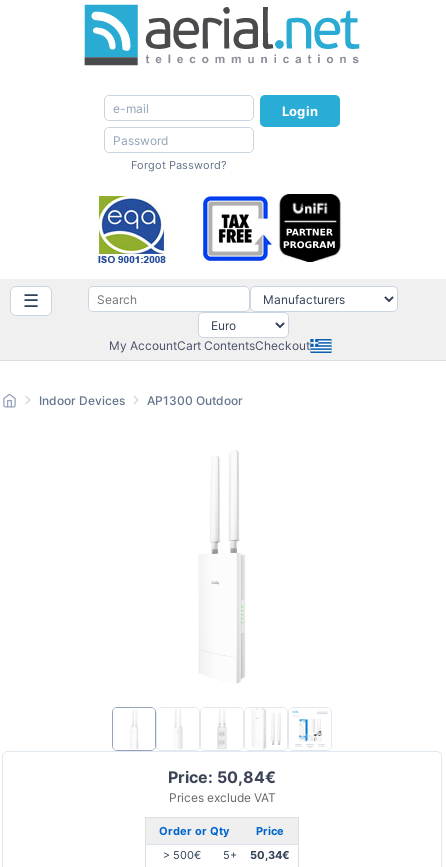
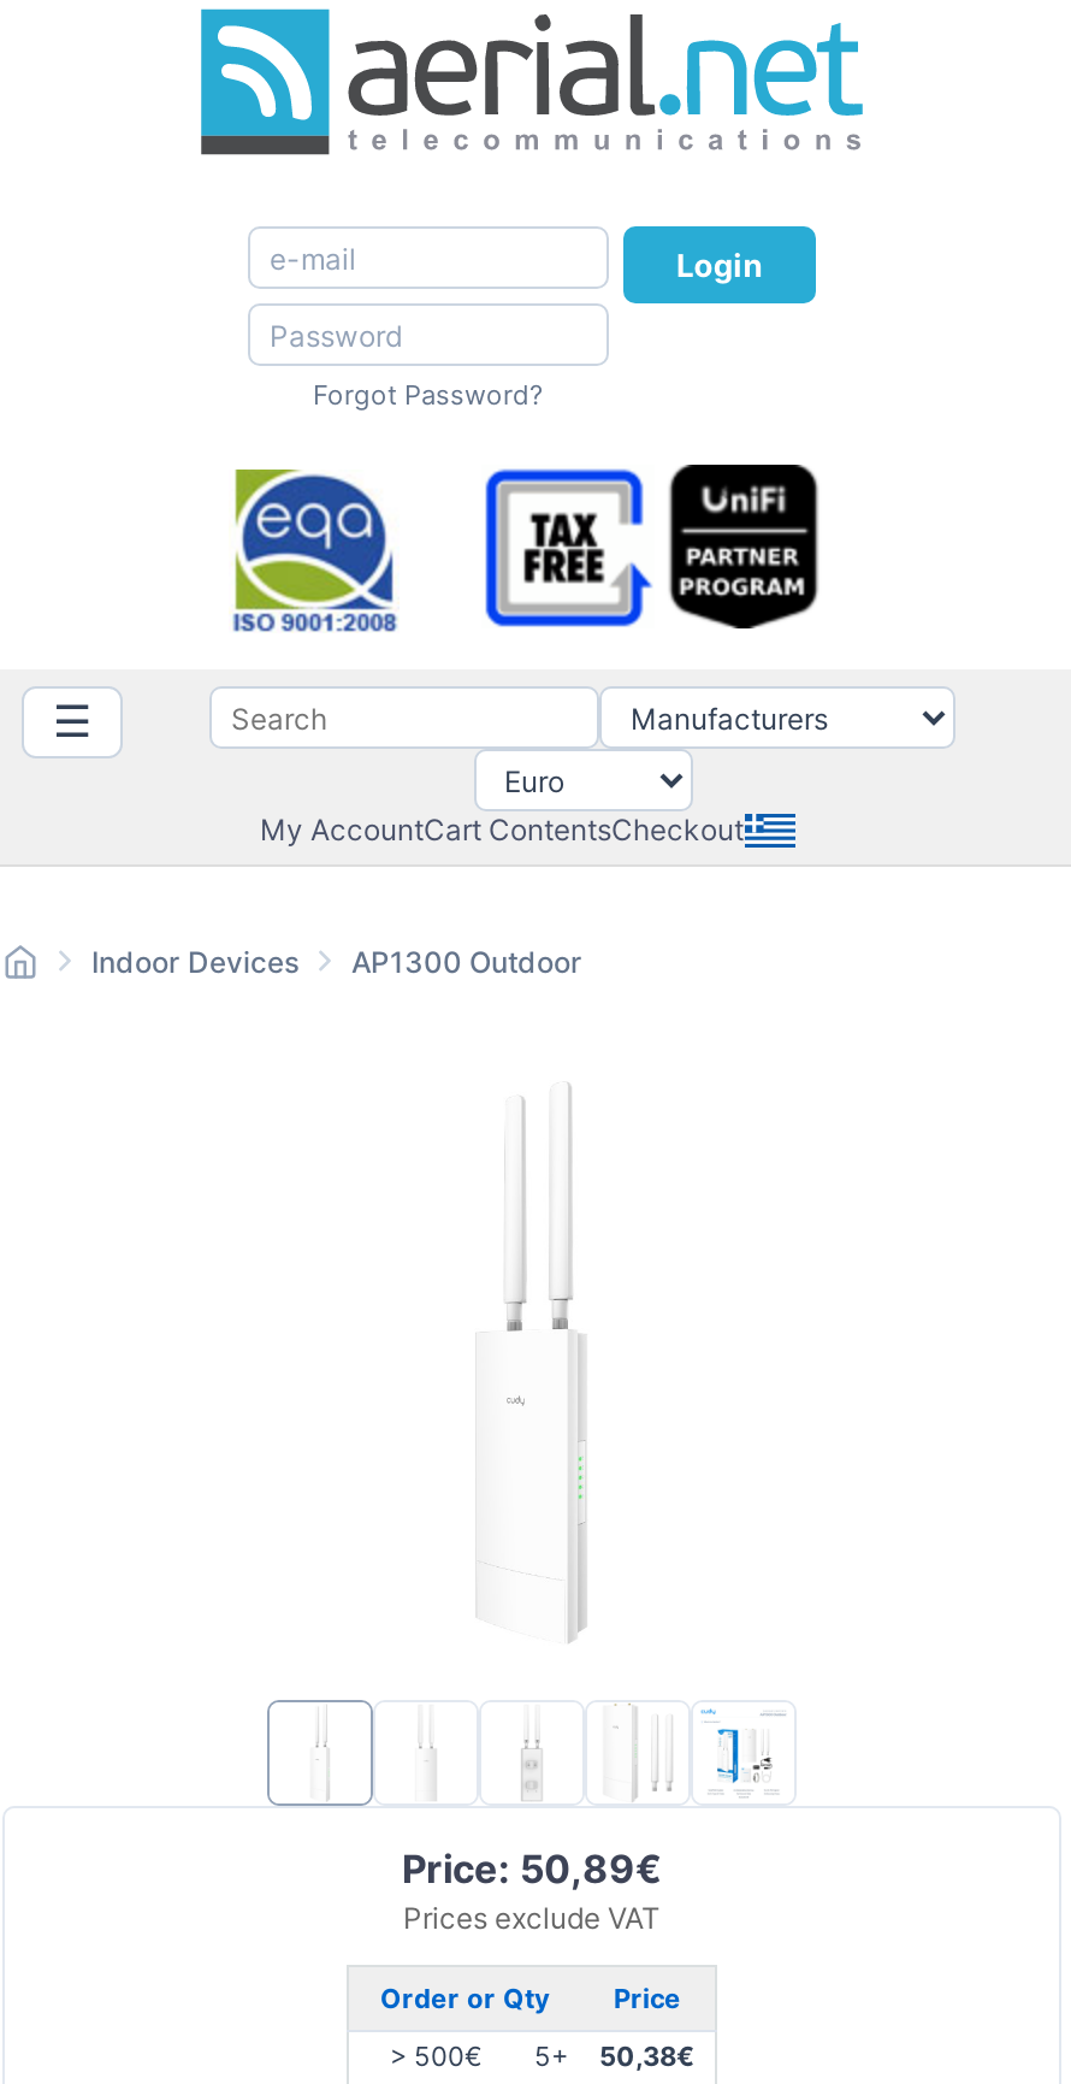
[168,767,276,787] Price: 50,84€ -> [402,1844,662,1893] Price: 50,89€
[160,848,290,862] > 500€ 5+ 50,34€ -> [383,2039,696,2073] > 500€ 5+ 50,38€

